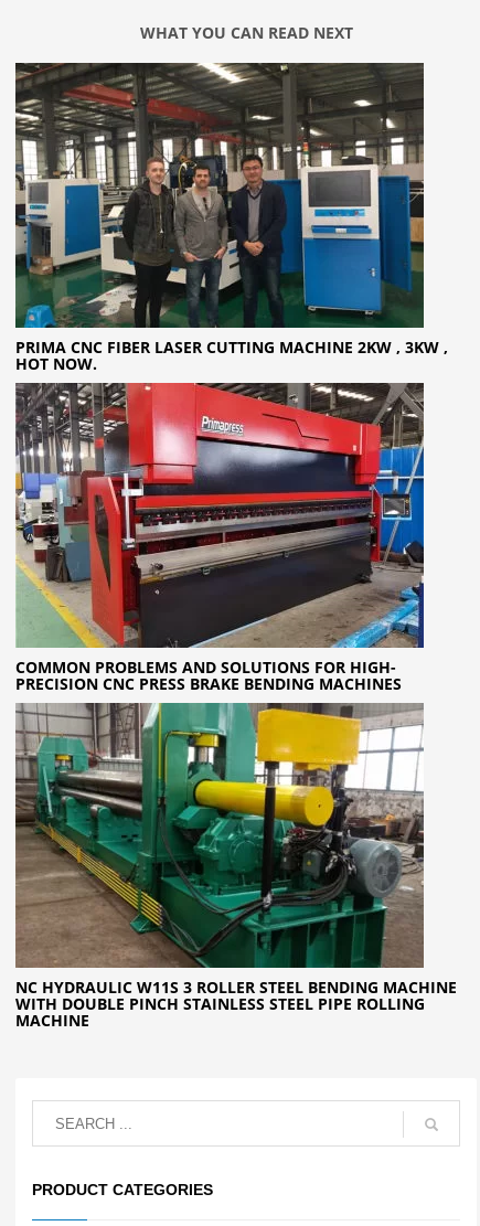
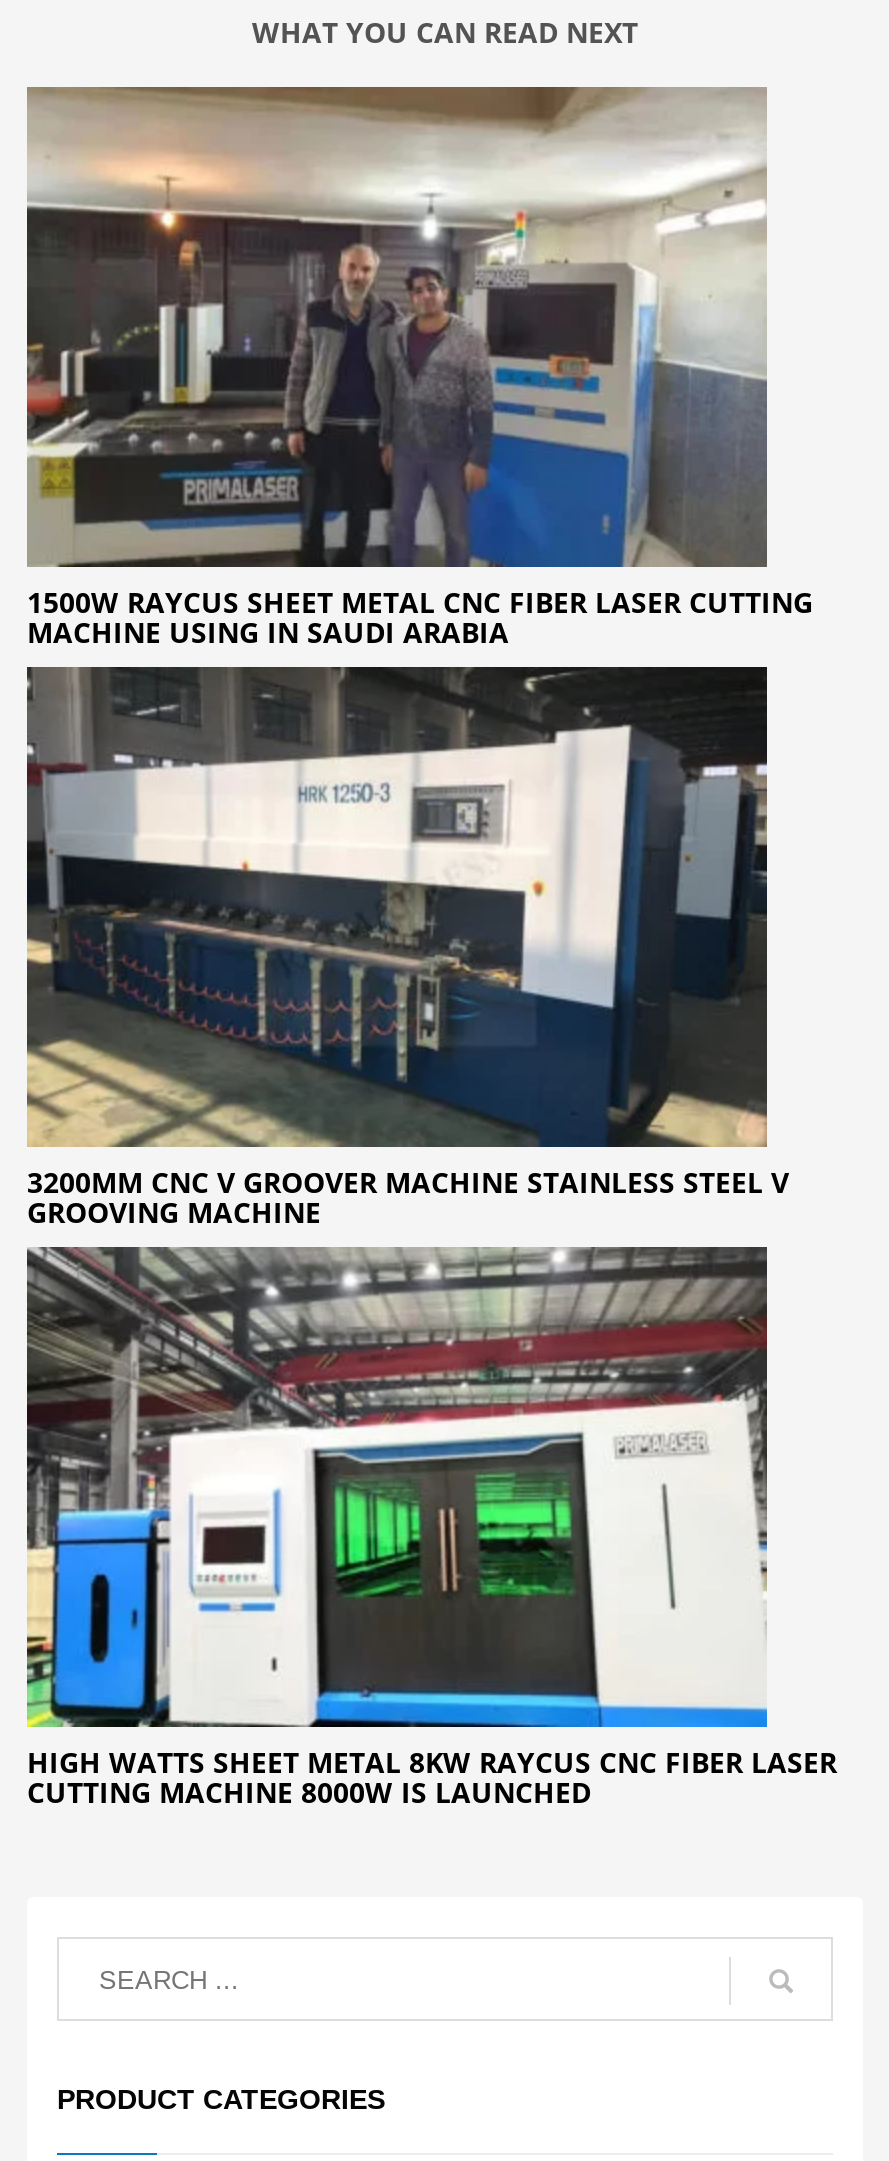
[15,62,448,375] [image] | PRIMA CNC FIBER LASER CUTTING MACHINE 2KW , 3KW , | HOT NOW. -> [27,85,813,652] [image] | 1500W RAYCUS SHEET METAL CNC FIBER LASER CUTTING | MACHINE USING IN SAUDI ARABIA
[14,383,425,695] [image] | COMMON PROBLEMS AND SOLUTIONS FOR HIGH- | PRECISION CNC PRESS BRAKE BENDING MACHINES -> [25,667,789,1232] [image] | 3200MM CNC V GROOVER MACHINE STAINLESS STEEL V | GROOVING MACHINE
[15,703,457,1031] [image] | NC HYDRAULIC W11S 3 ROLLER STEEL BENDING MACHINE | WITH DOUBLE PINCH STAINLESS STEEL PIPE ROLLING | MACHINE -> [27,1247,837,1812] [image] | HIGH WATTS SHEET METAL 8KW RAYCUS CNC FIBER LASER | CUTTING MACHINE 8000W IS LAUNCHED

